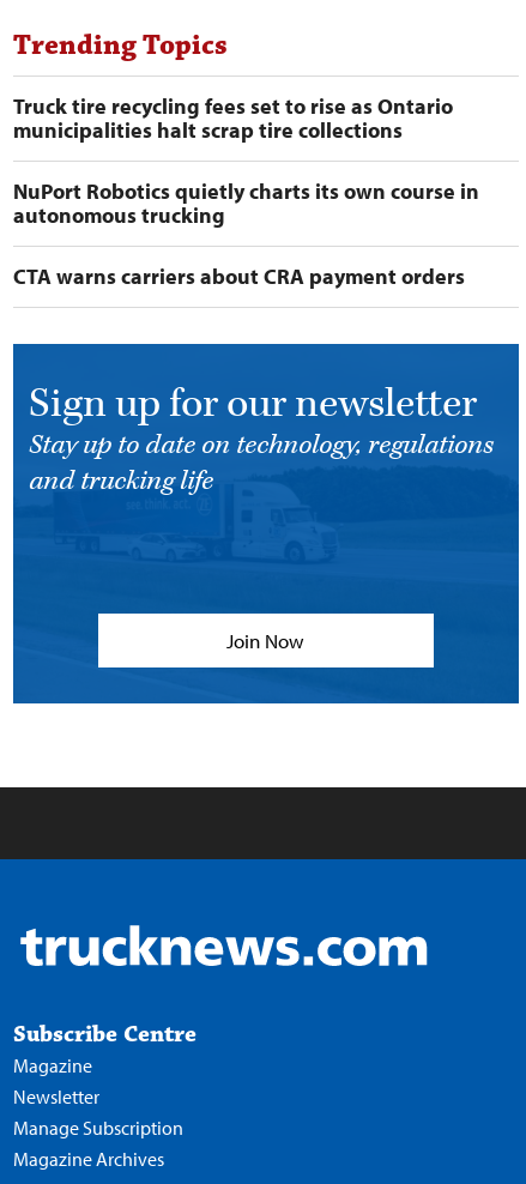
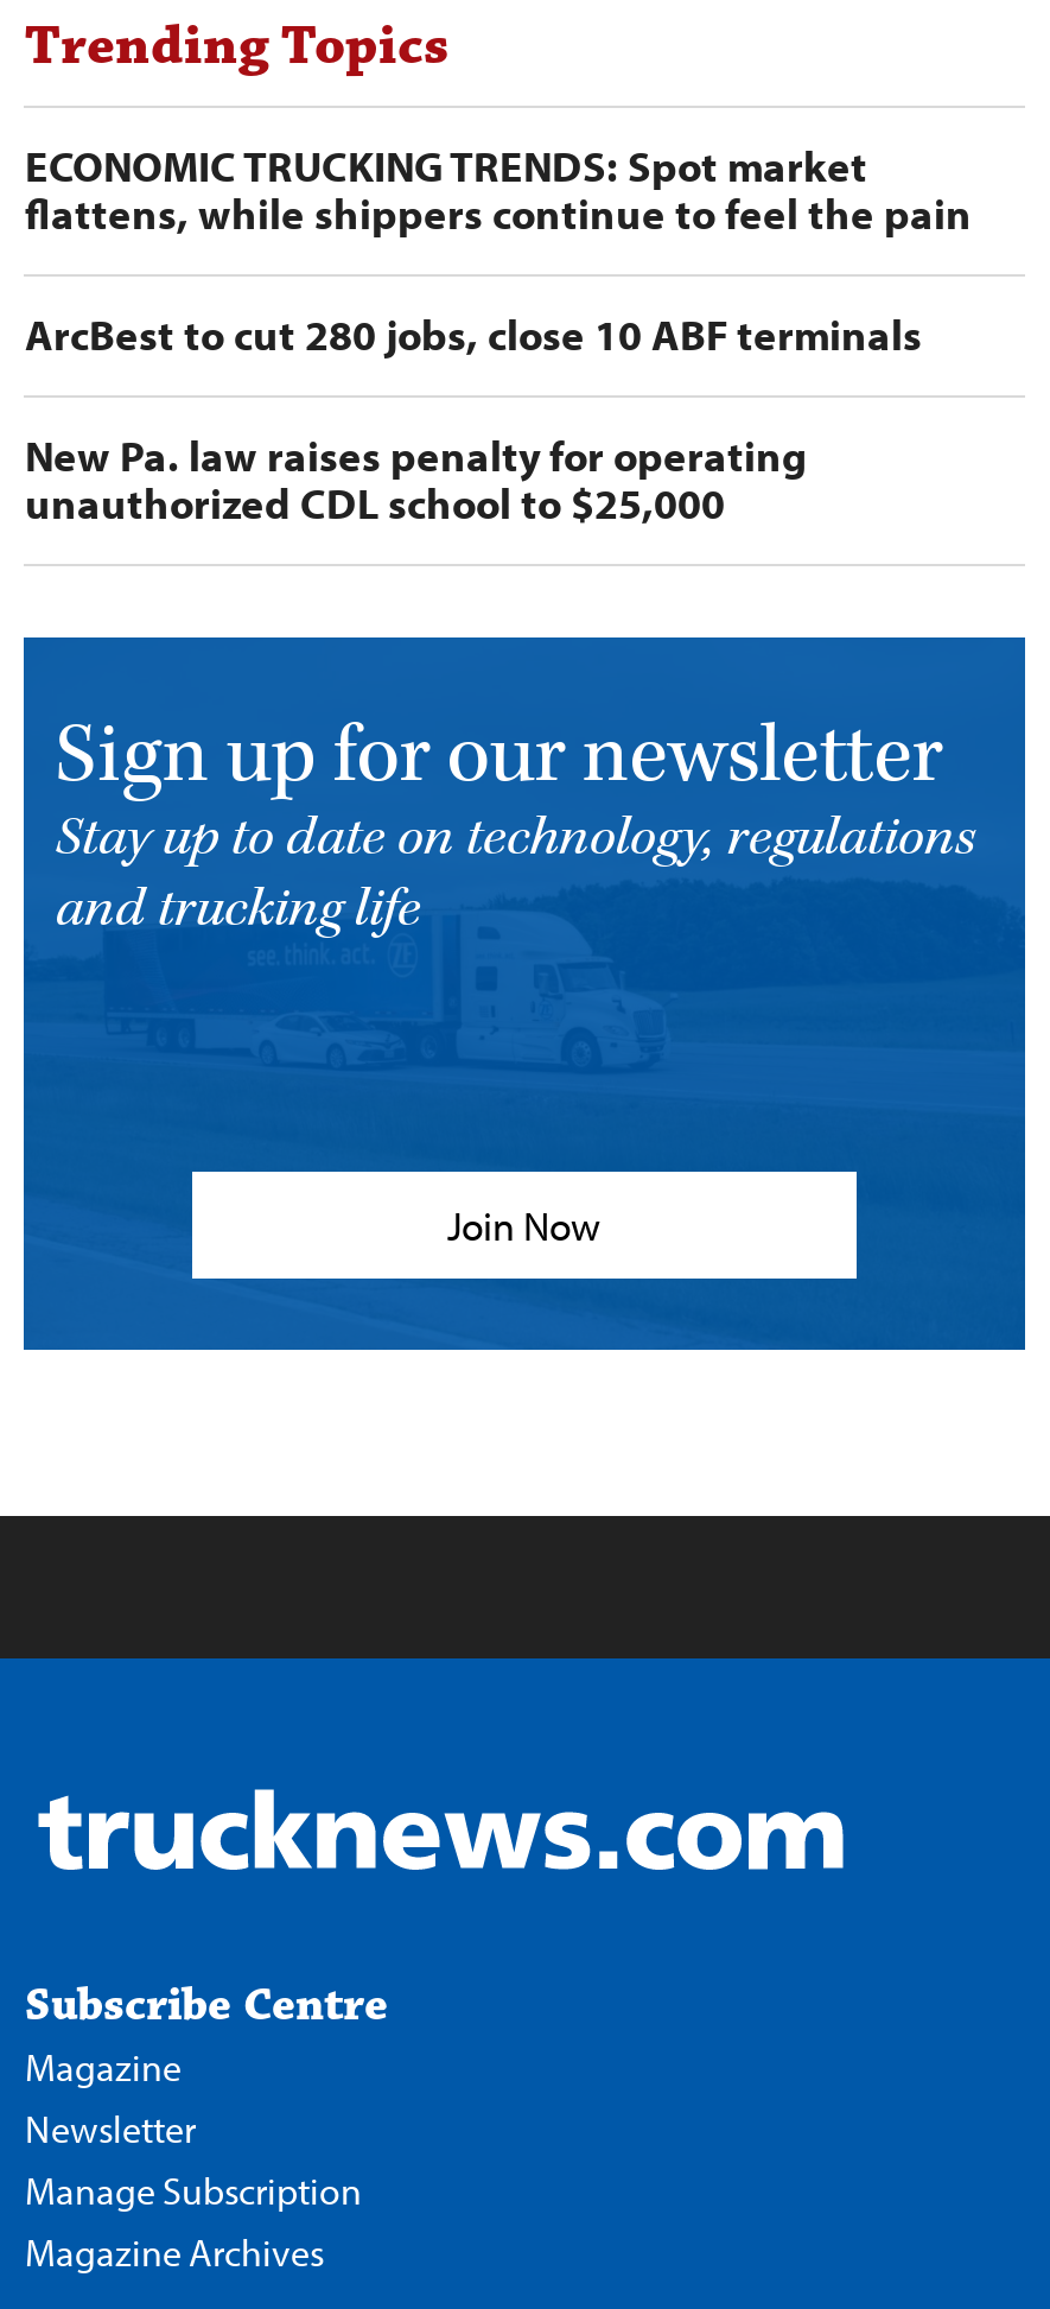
[14,92,453,144] Truck tire recycling fees set to rise as Ontario | municipalities halt scrap tire collections -> [25,139,971,241] ECONOMIC TRUCKING TRENDS: Spot market | flattens, while shippers continue to feel the pain
[14,177,480,229] NuPort Robotics quietly charts its own course in | autonomous trucking -> [25,308,922,362] ArcBest to cut 280 jobs, close 10 ABF terminals
[14,263,465,290] CTA warns carriers about CRA payment orders -> [25,429,808,531] New Pa. law raises penalty for operating | unauthorized CDL school to $25,000

